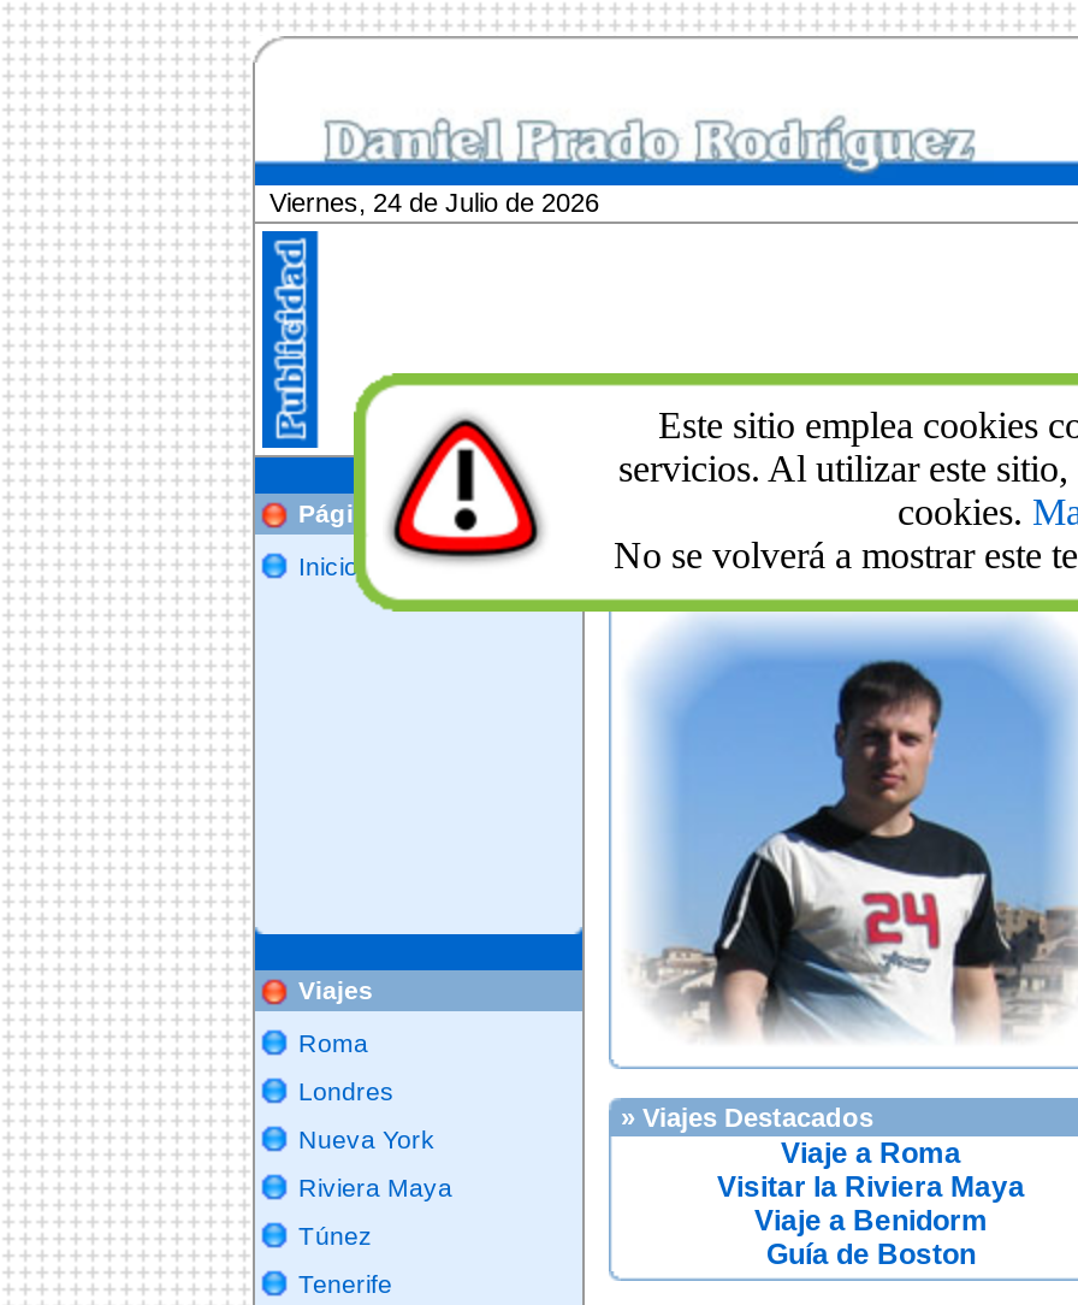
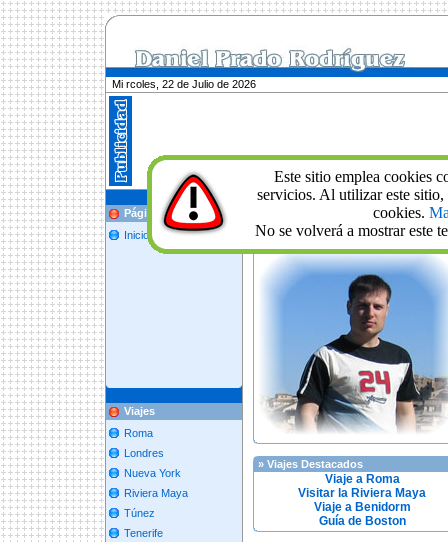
[255,188,599,217] Viernes, 24 de Julio de 2026 -> [106,78,256,90] Mi rcoles, 22 de Julio de 2026

